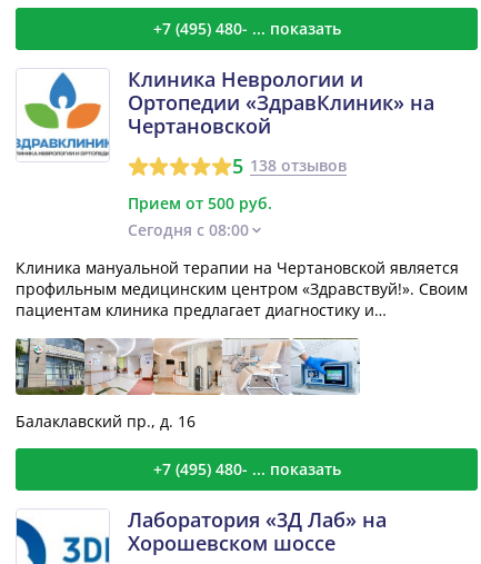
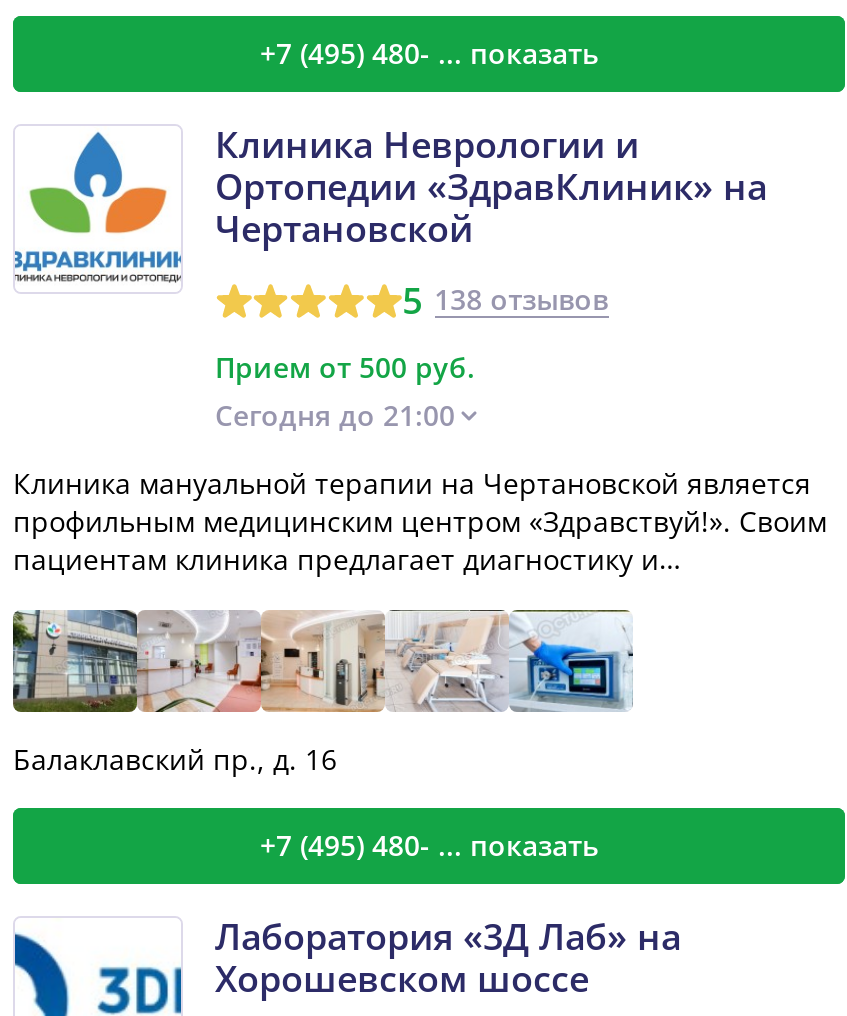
[128,219,249,240] Сегодня с 08:00 -> [215,395,455,433] Сегодня до 21:00

